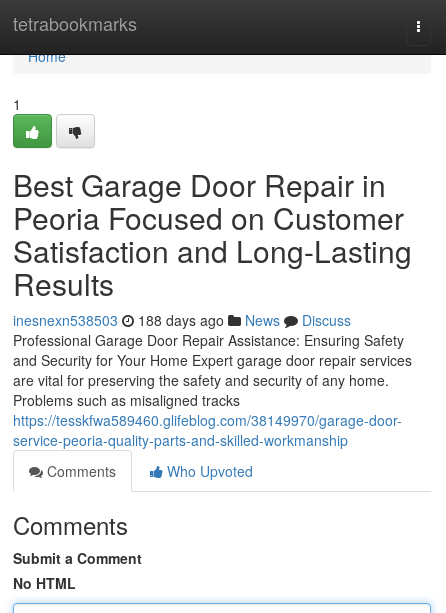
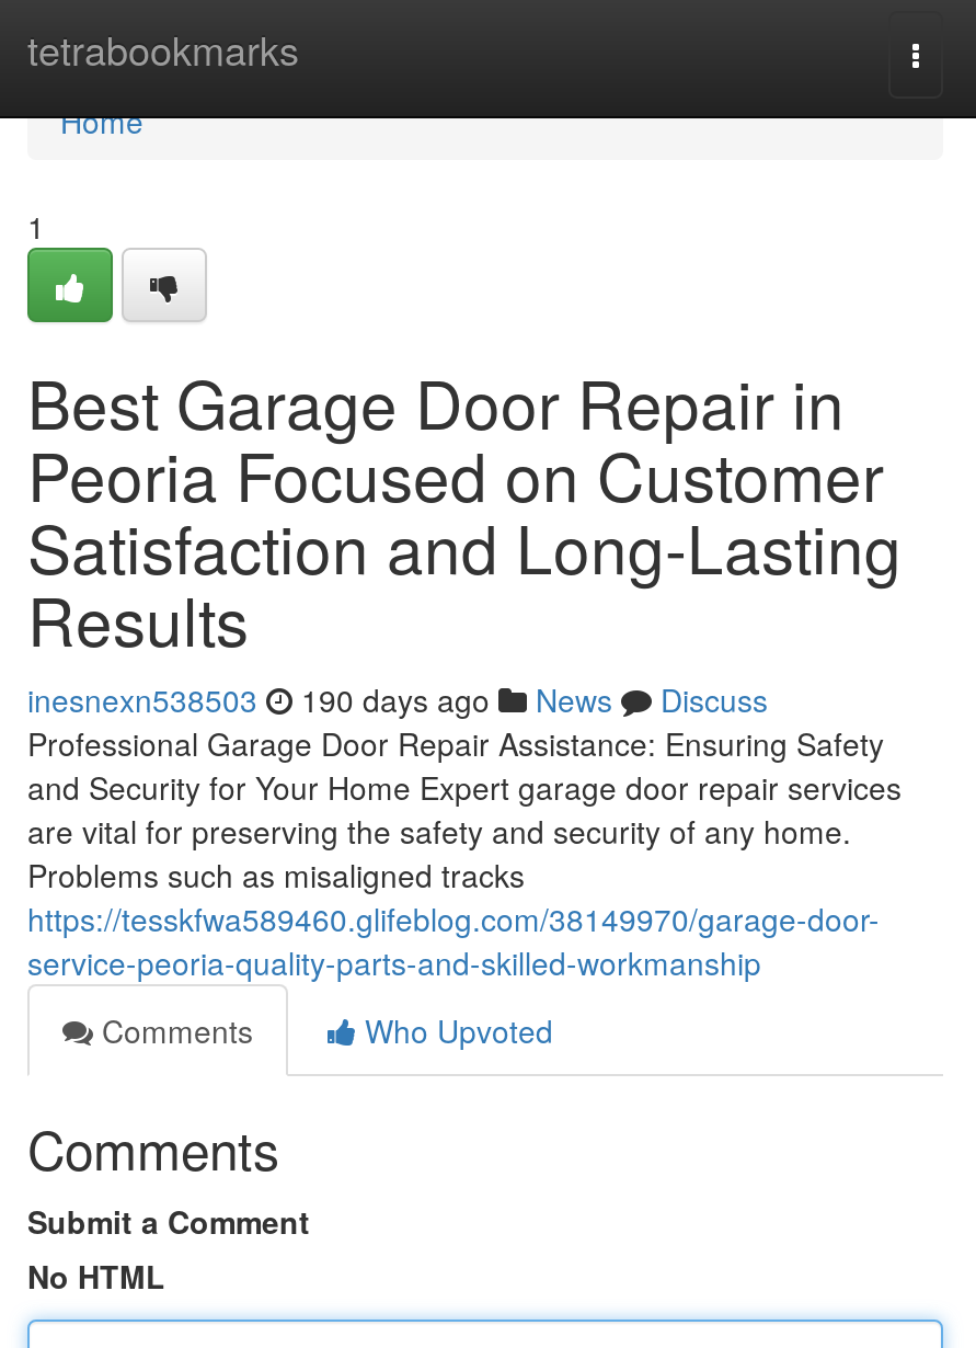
[13,310,351,330] inesnexn538503 188 days ago News Discuss -> [27,677,768,721] inesnexn538503 190 days ago News Discuss

